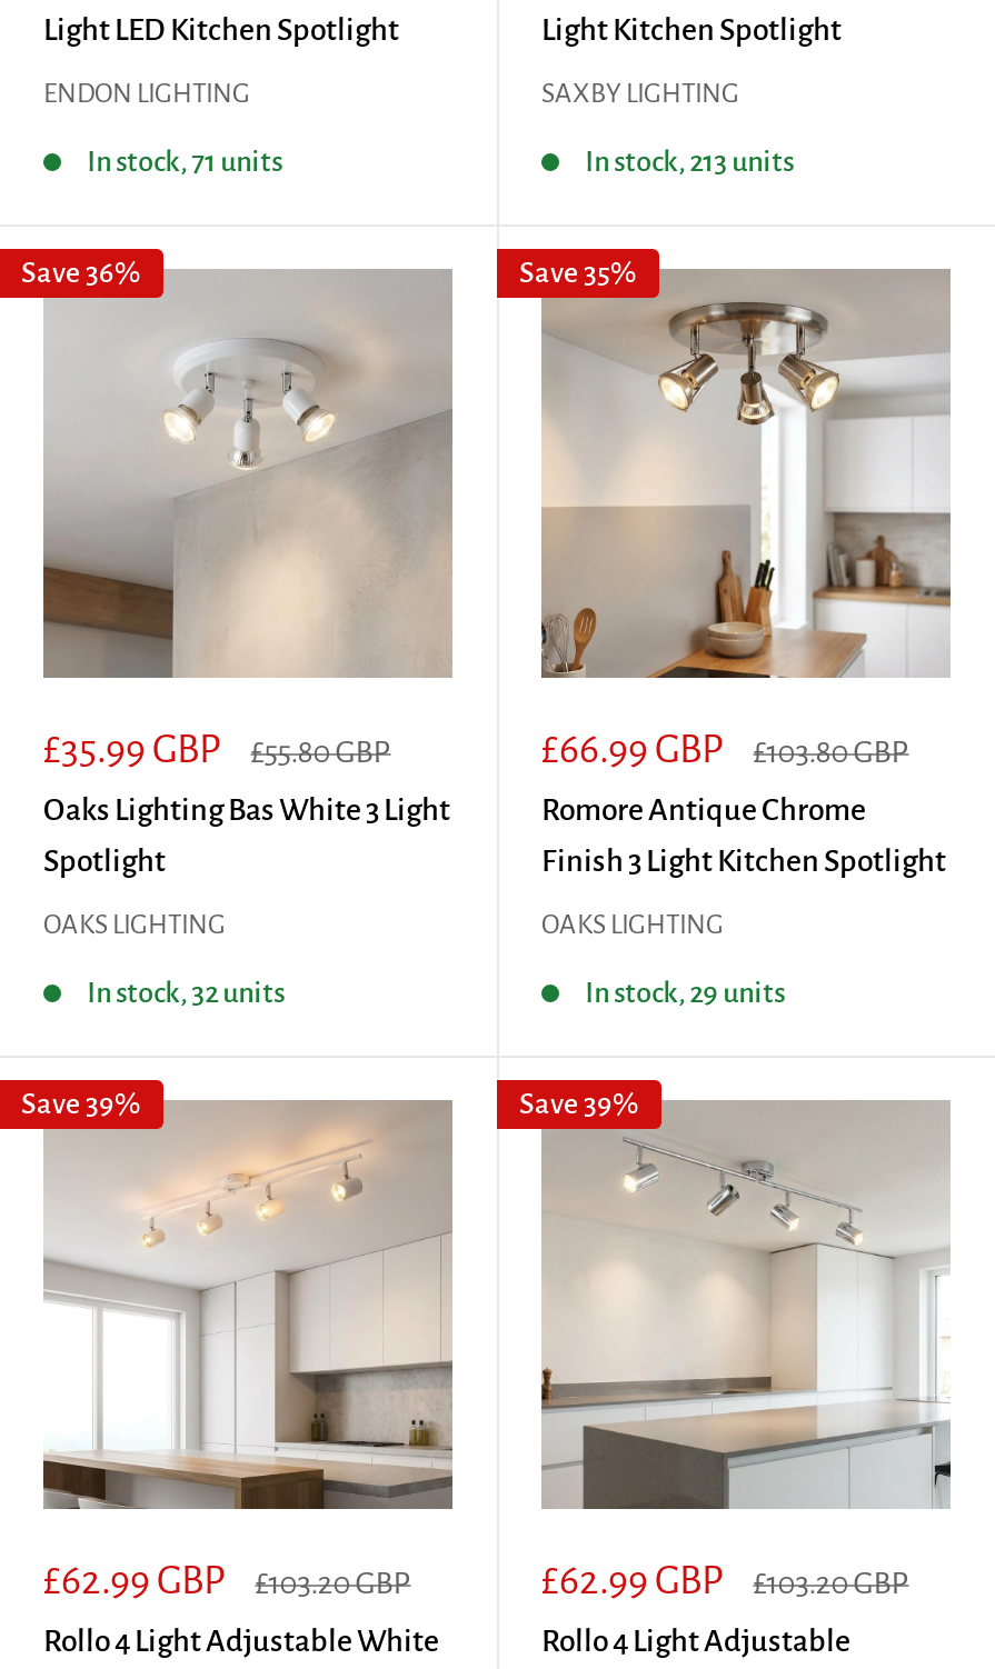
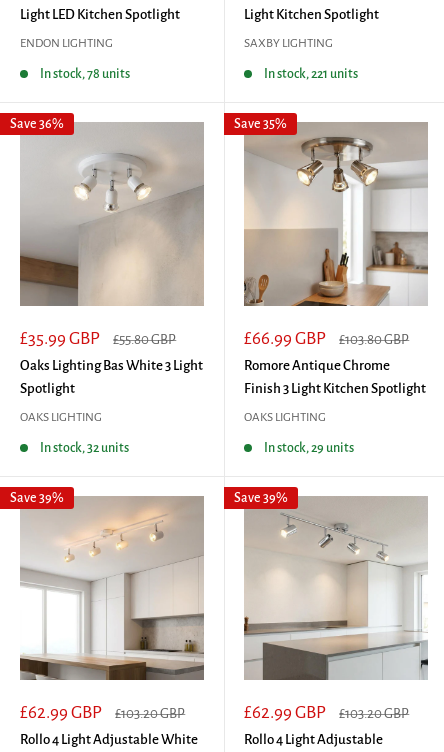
[87,146,283,177] In stock, 71 units -> [40,66,130,80] In stock, 78 units
[585,146,794,177] In stock, 213 units -> [264,66,358,80] In stock, 221 units

